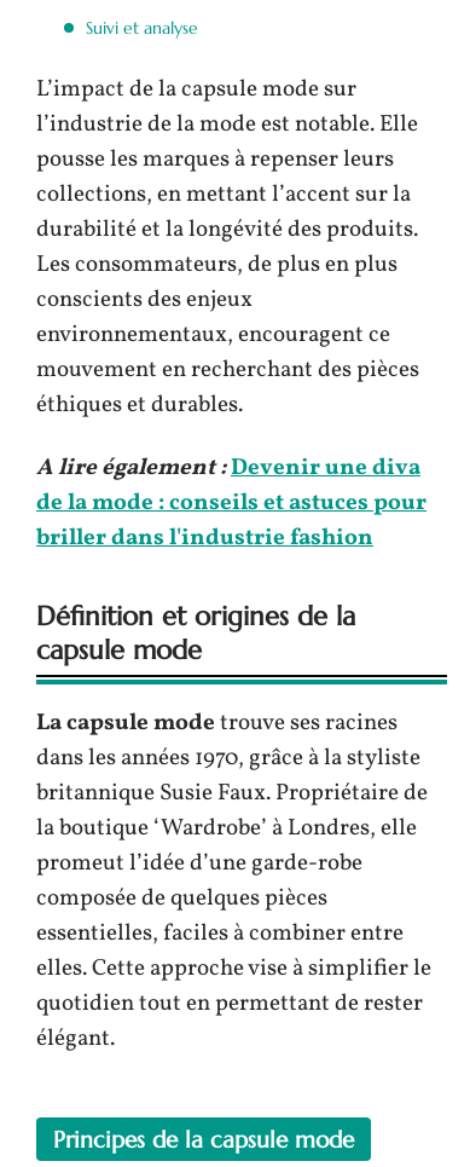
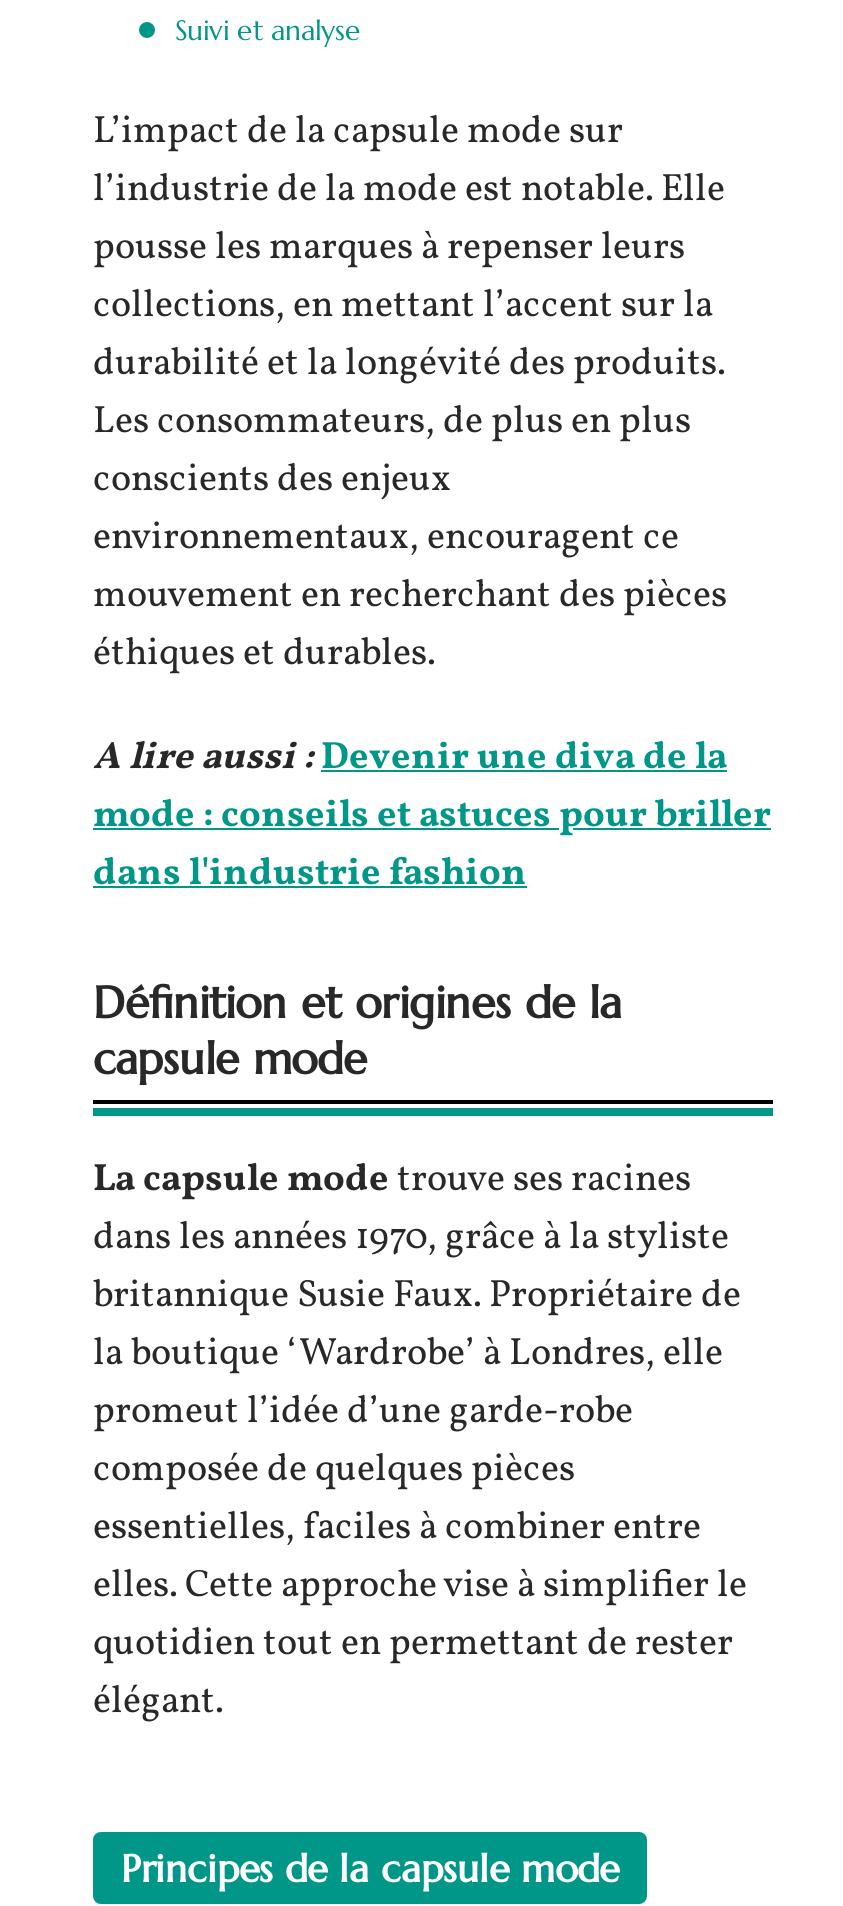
[36,452,427,553] A lire également : Devenir une diva | de la mode : conseils et astuces pour | briller dans l'industrie fashion -> [93,731,771,899] A lire aussi : Devenir une diva de la | mode : conseils et astuces pour briller | dans l'industrie fashion

